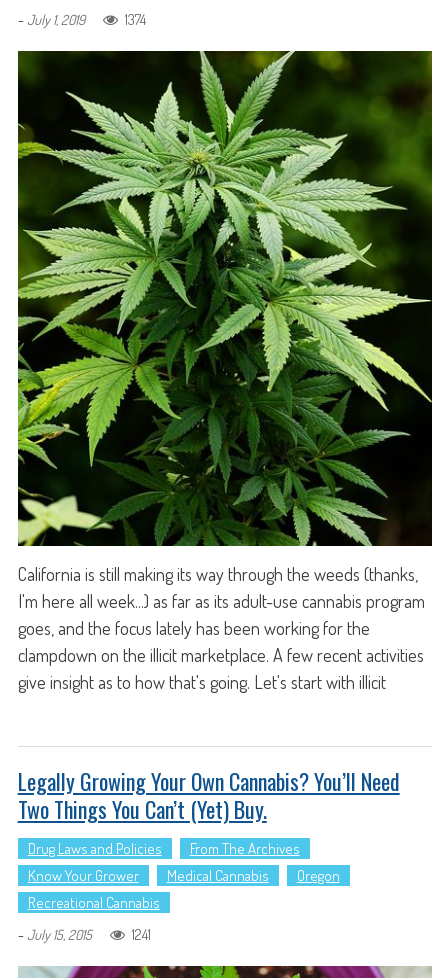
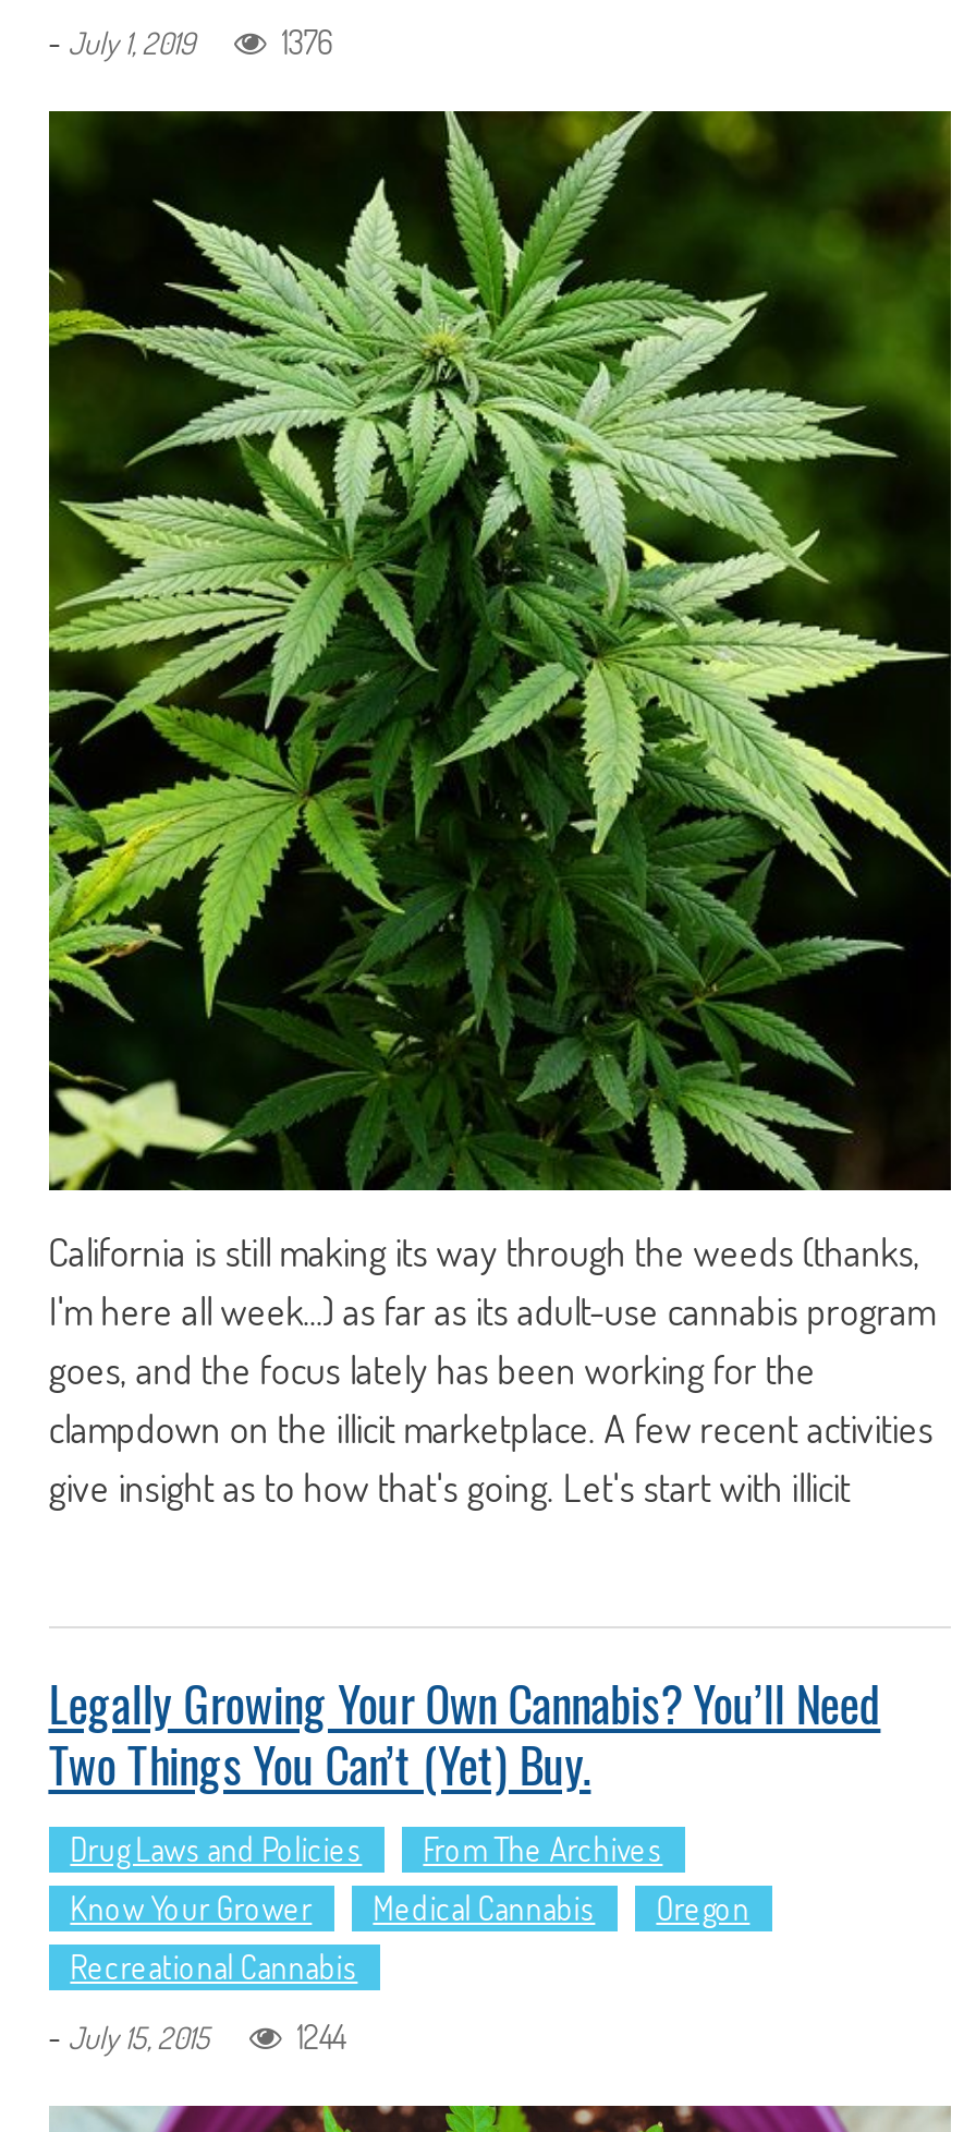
[125,10,146,29] 1374 -> [281,22,334,63] 1376
[132,925,151,944] 1241 -> [297,2017,345,2059] 1244

